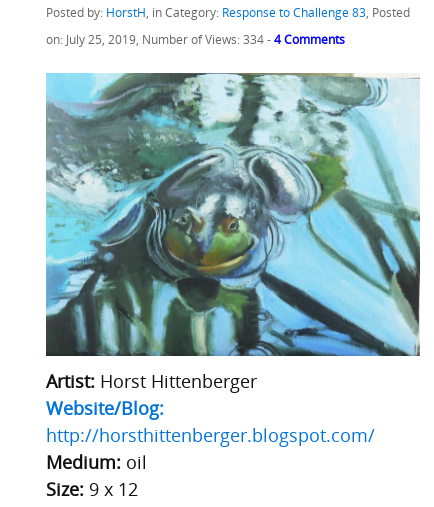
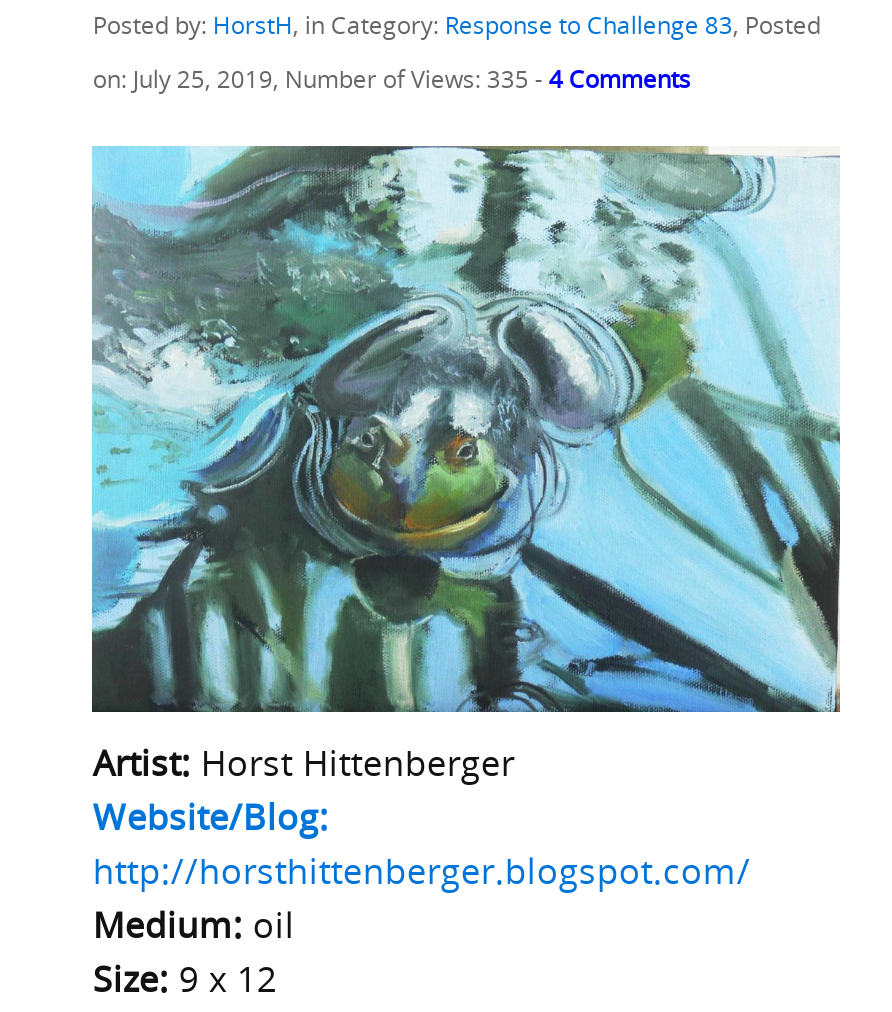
[46,31,345,48] on: July 25, 2019, Number of Views: 334 - 4 Comments -> [93,63,691,97] on: July 25, 2019, Number of Views: 335 - 4 Comments

